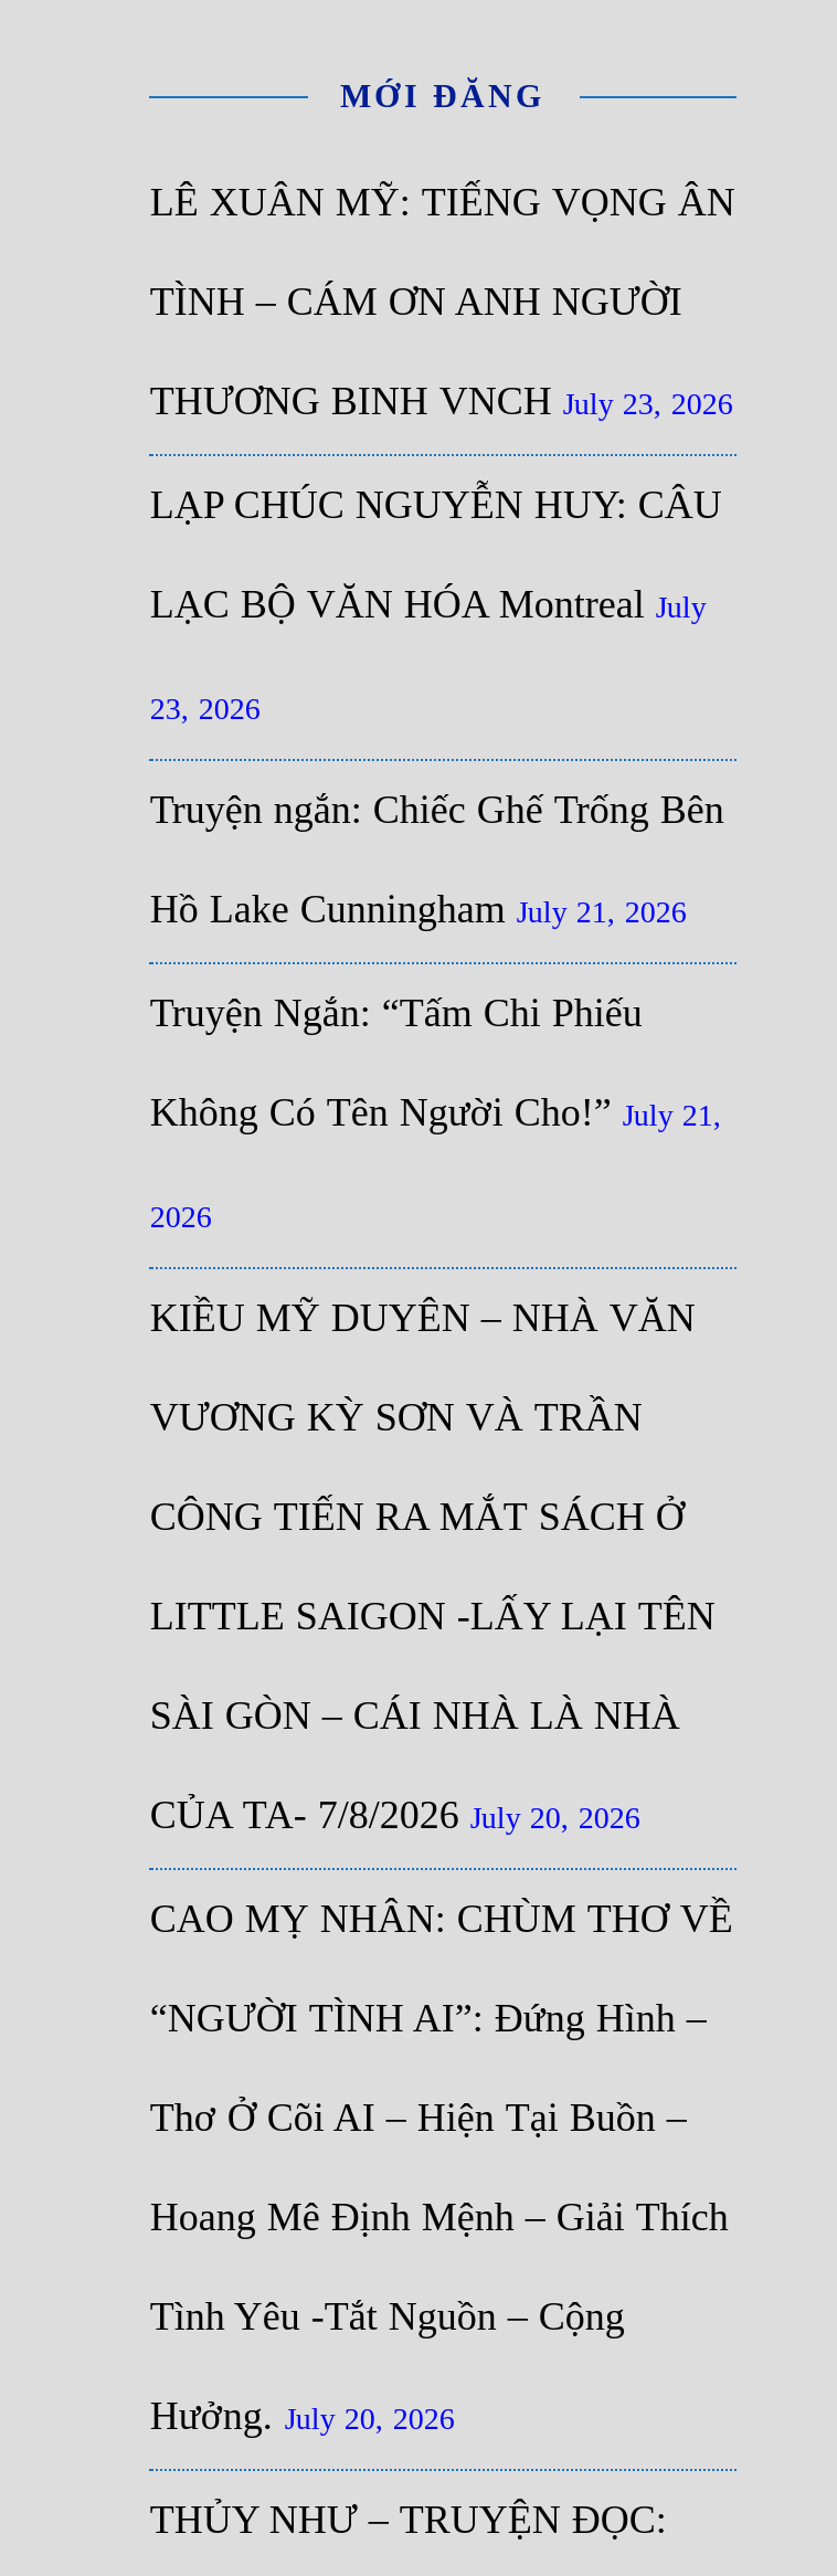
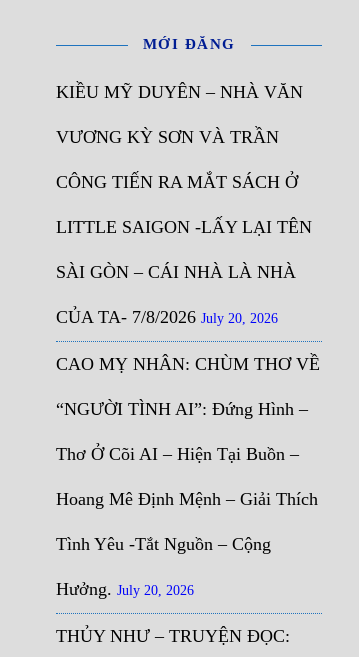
[150,179,735,1233] LÊ XUÂN MỸ: TIẾNG VỌNG ÂN | TÌNH – CÁM ƠN ANH NGƯỜI | THƯƠNG BINH VNCH July 23, 2026 | LẠP CHÚC NGUYỄN HUY: CÂU | LẠC BỘ VĂN HÓA Montreal July | 23, 2026 | Truyện ngắn: Chiếc Ghế Trống Bên | Hồ Lake Cunningham July 21, 2026 | Truyện Ngắn: “Tấm Chi Phiếu | Không Có Tên Người Cho!” July 21, | 2026 -> none

